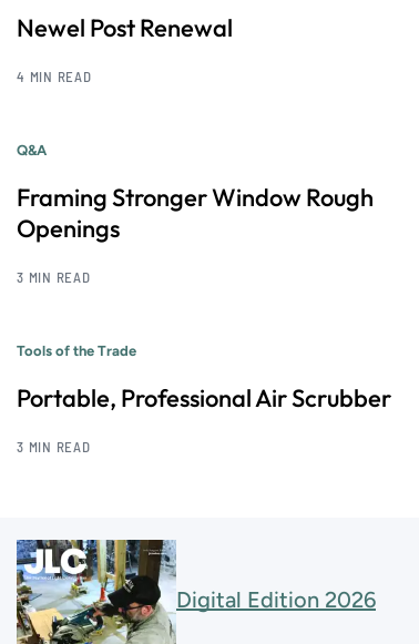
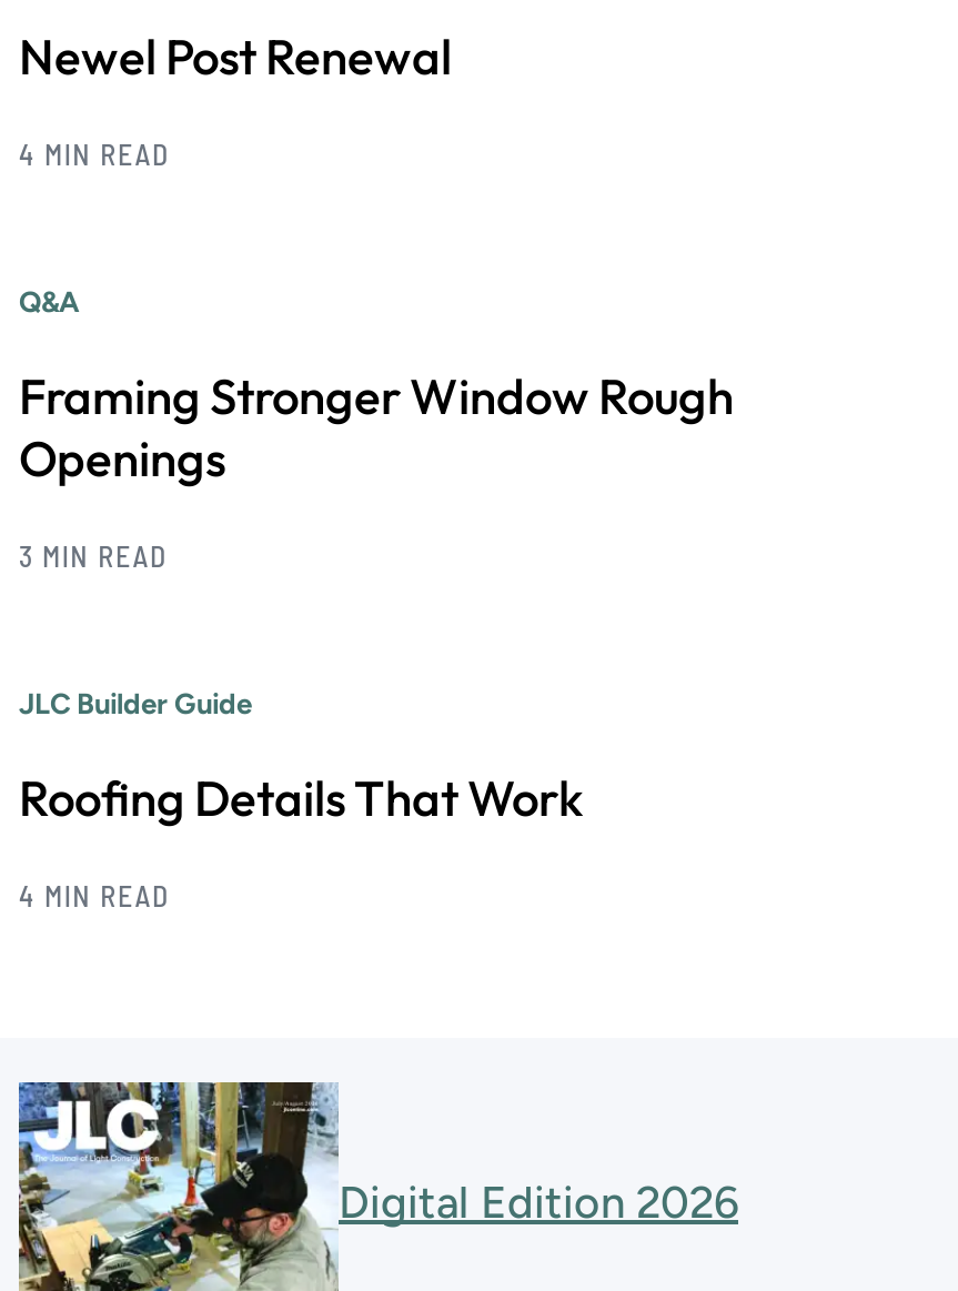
[17,343,136,359] Tools of the Trade -> [19,687,252,721] JLC Builder Guide
[17,383,391,414] Portable, Professional Air Scrubber -> [19,767,583,829] Roofing Details That Work
[17,438,91,456] 3 MIN READ -> [19,878,169,914] 4 MIN READ

